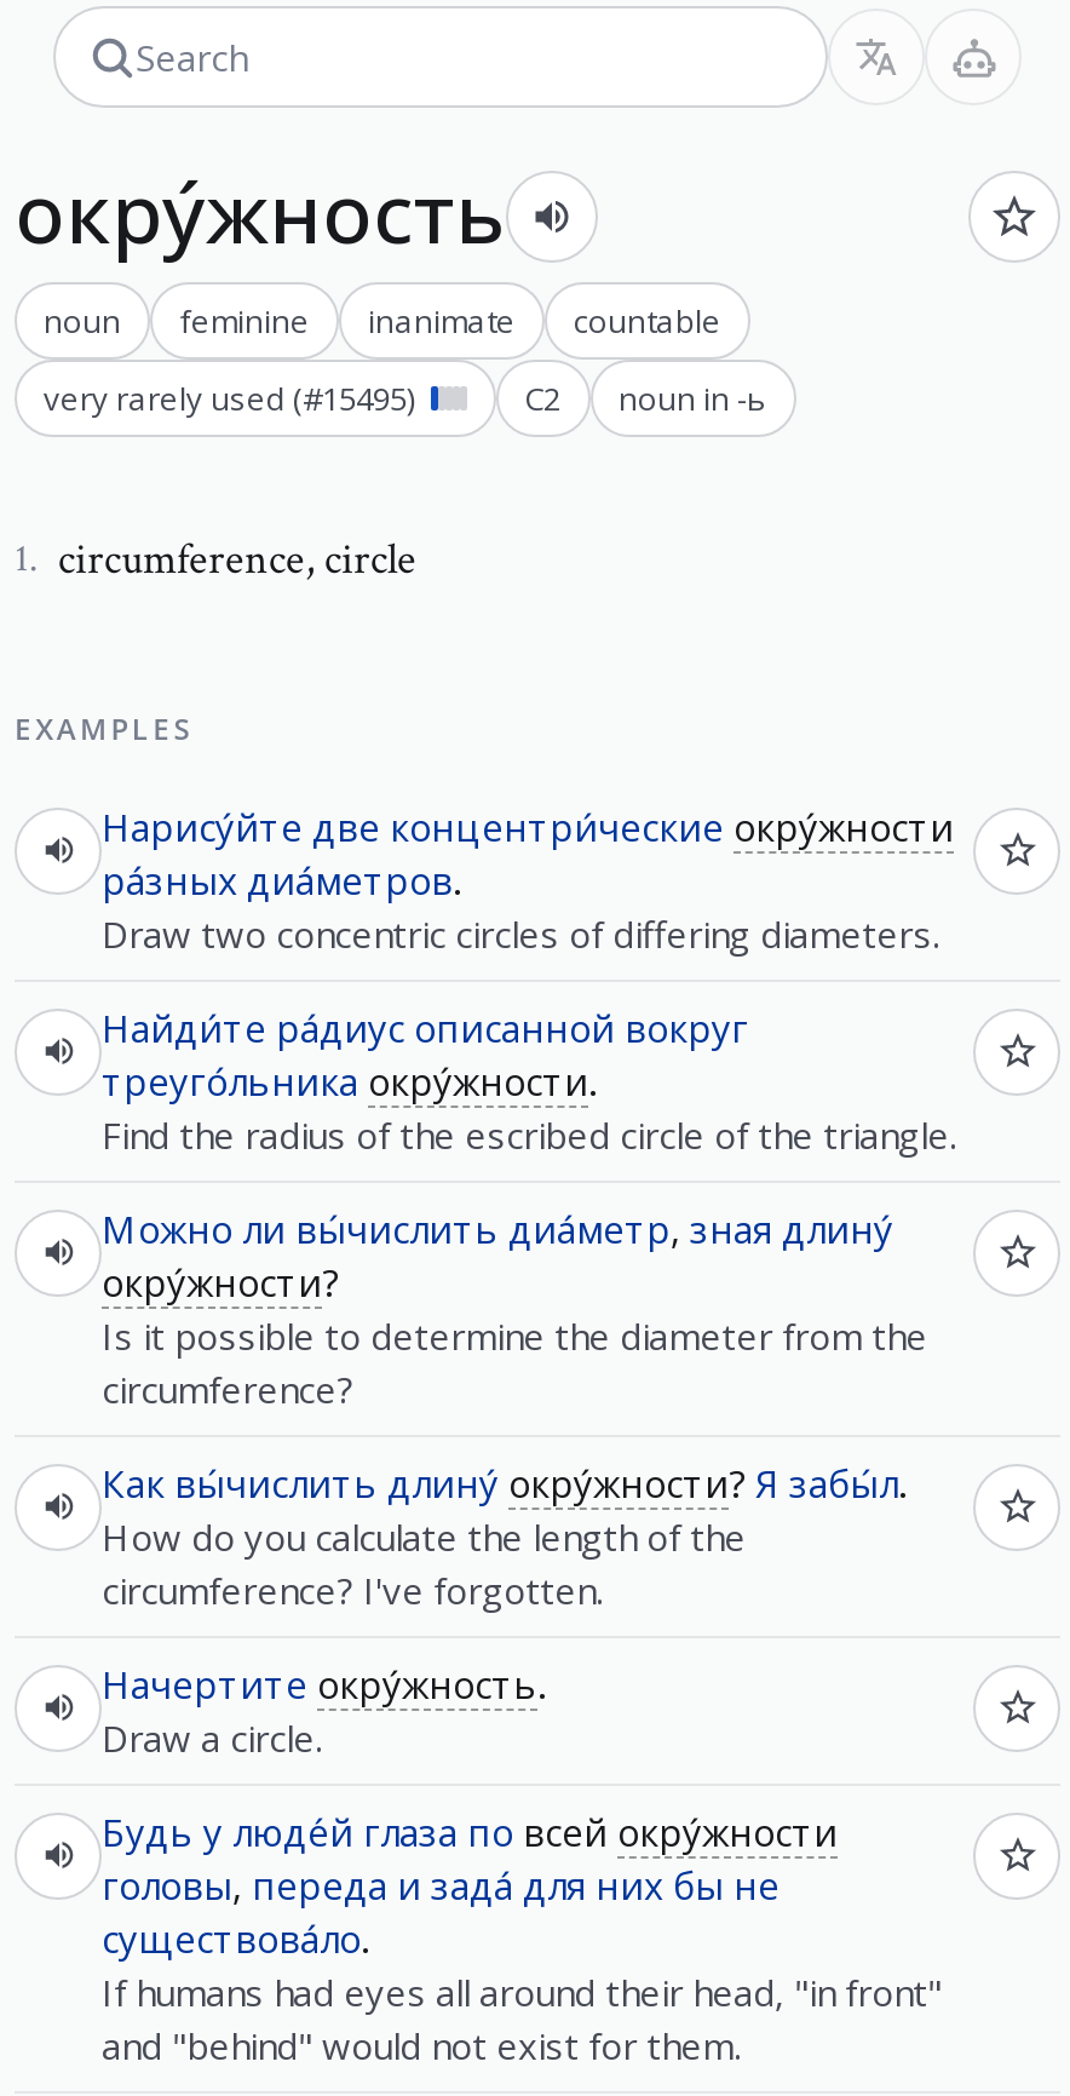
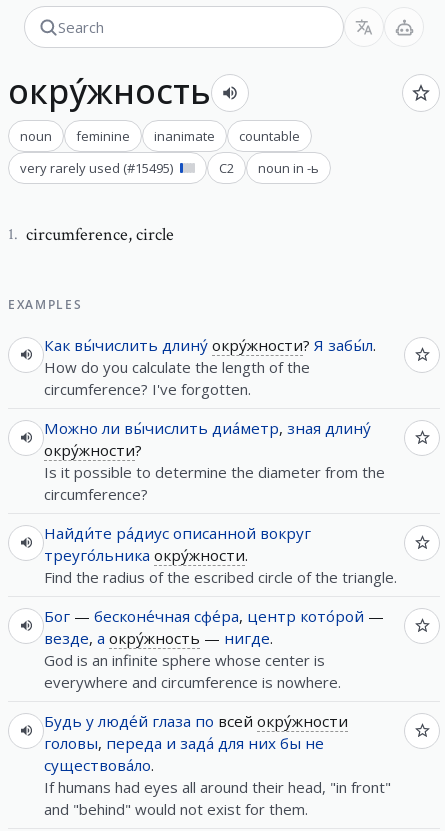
[102,802,954,957] Нарису́йте две концентри́ческие окру́жности | ра́зных диа́метров. | Draw two concentric circles of differing diameters. -> none
moved [102,1003,956,1158] -> [44,522,397,586]: Найди́те ра́диус описанной вокруг | треуго́льника окру́жности. | Find the radius of the escribed circle of the triangle.
moved [102,1204,927,1412] -> [44,417,385,503]: Можно ли вы́числить диа́метр, зная длину́ | окру́жности? | Is it possible to determine the diameter from the | circumference?
moved [102,1458,905,1613] -> [44,334,376,398]: Как вы́числить длину́ окру́жности? Я забы́л. | How do you calculate the length of the | circumference? I've forgotten.
[102,1659,545,1761] Начертите окру́жность. | Draw a circle. -> [44,605,384,691] Бог — бесконе́чная сфе́ра, центр кото́рой — | везде, а окру́жность — нигде. | God is an infinite sphere whose center is | everywhere and circumference is nowhere.

